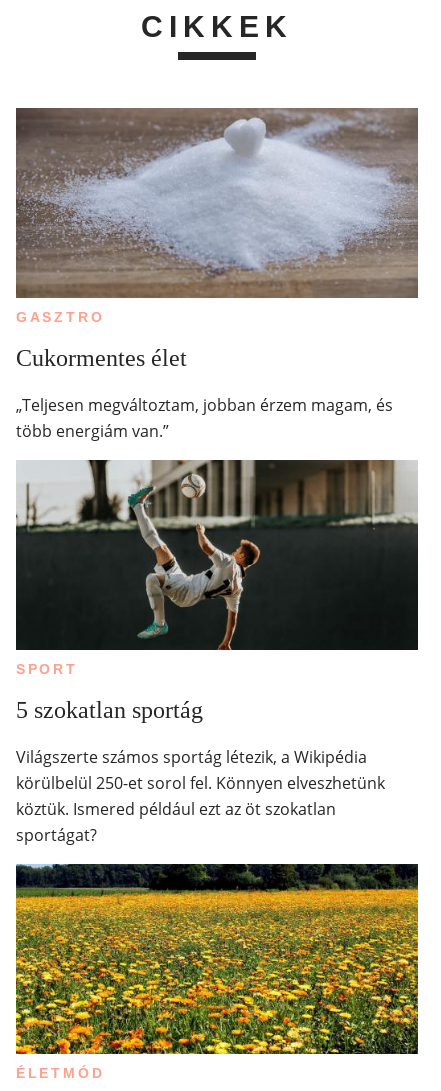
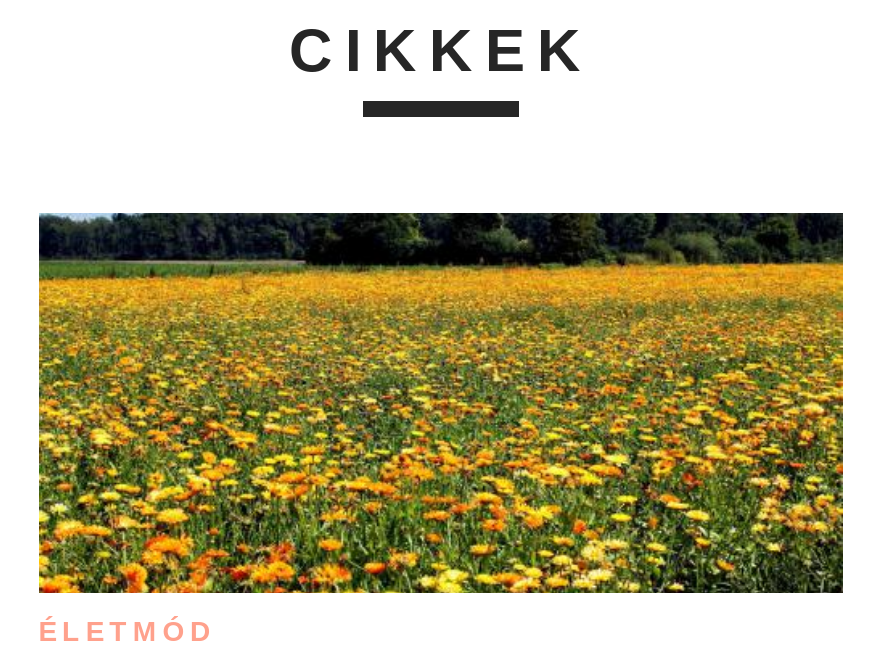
[15,107,419,442] [image] | GASZTRO | Cukormentes élet | „Teljesen megváltoztam, jobban érzem magam, és | több energiám van.” -> none
[15,459,419,846] [image] | SPORT | 5 szokatlan sportág | Világszerte számos sportág létezik, a Wikipédia | körülbelül 250-et sorol fel. Könnyen elveszhetünk | köztük. Ismered például ezt az öt szokatlan | sportágat? -> none

